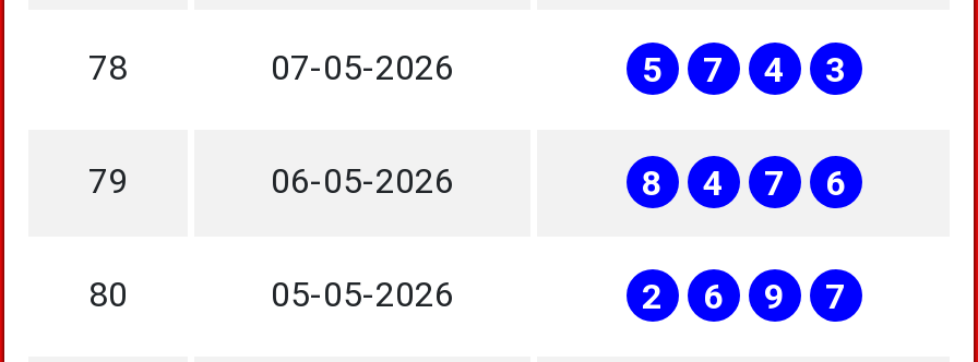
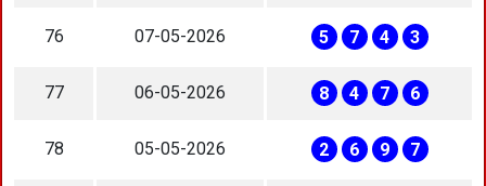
[88,47,128,88] 78 -> [44,26,63,46] 76
[88,160,128,202] 79 -> [44,82,63,103] 77
[88,274,128,315] 80 -> [44,138,63,159] 78

